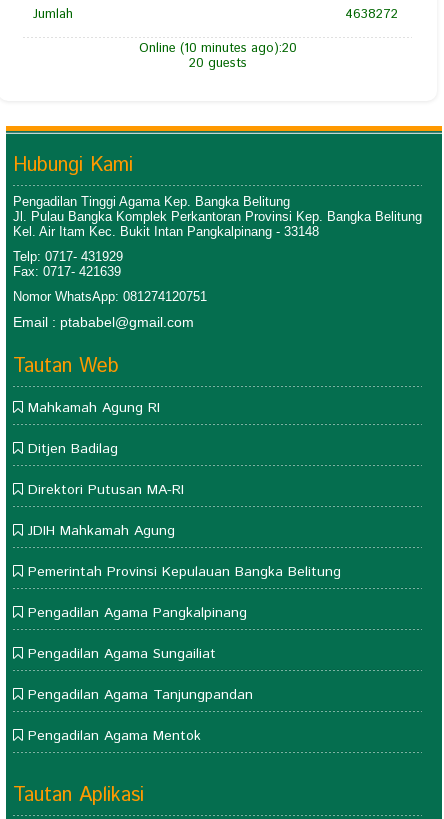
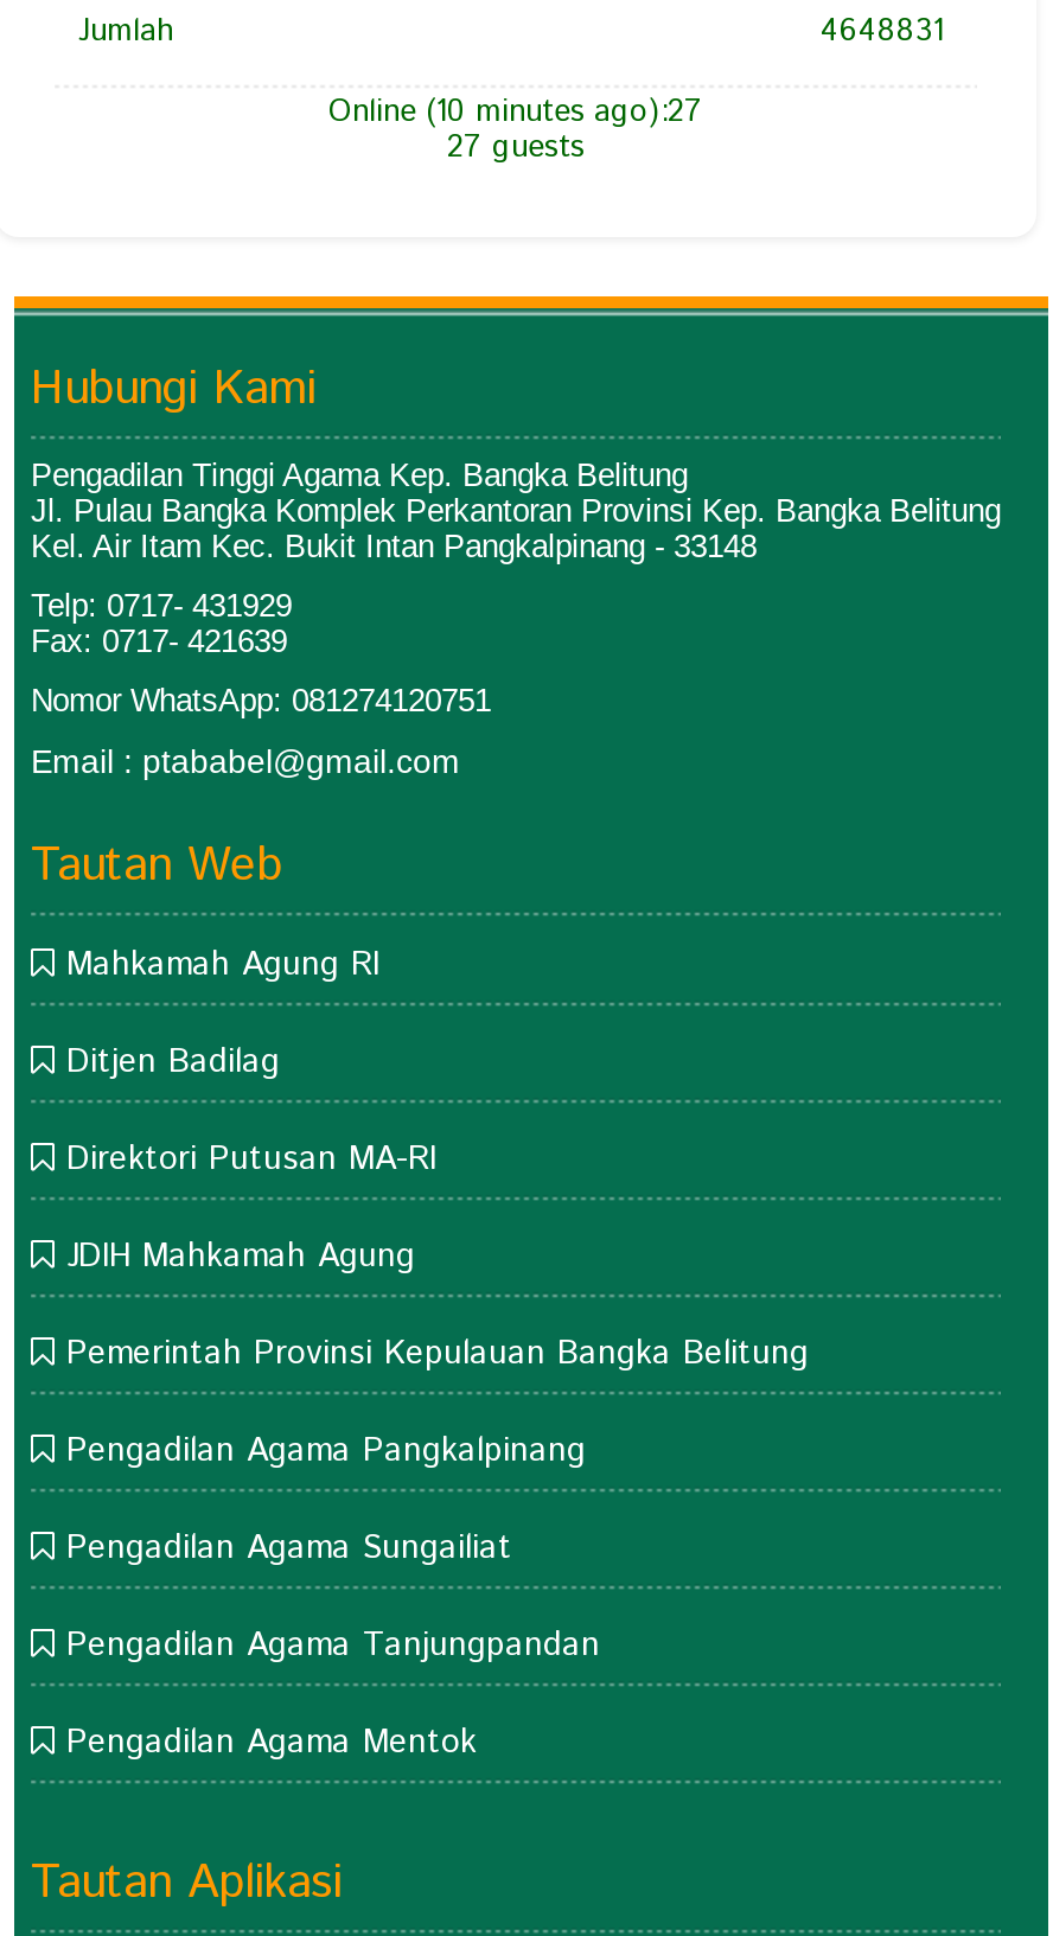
[345,5,398,24] 4638272 -> [821,10,944,55] 4648831
[138,39,296,58] Online (10 minutes ago):20 -> [328,91,703,136] Online (10 minutes ago):27
[188,54,246,73] 20 guests -> [447,127,585,172] 27 guests

